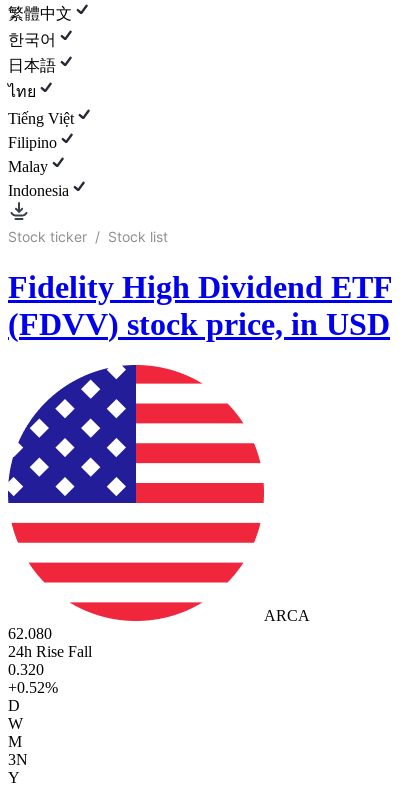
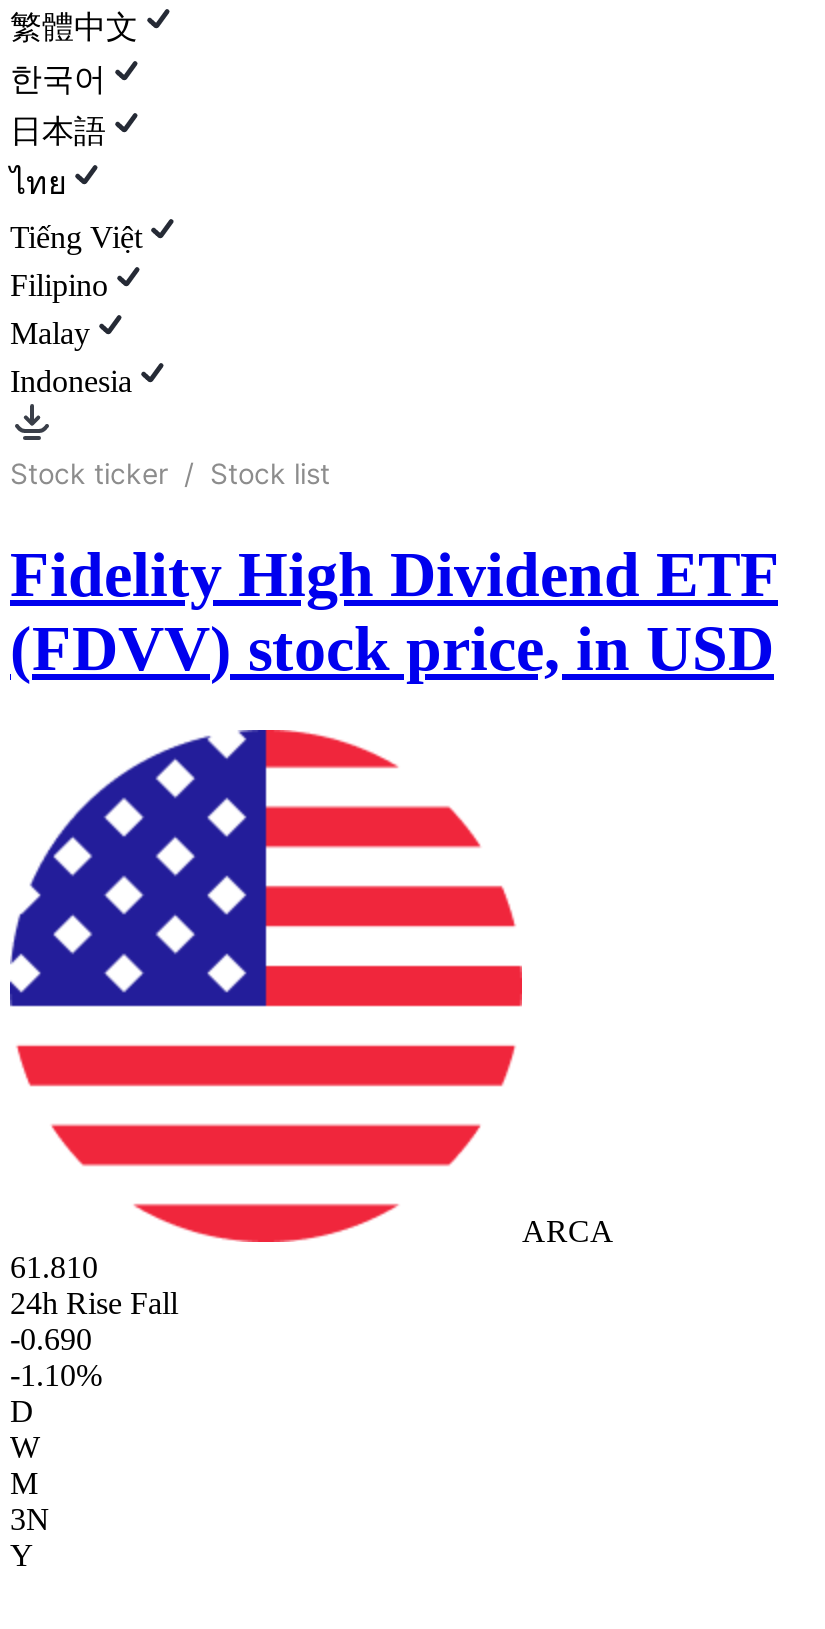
[8,625,52,642] 62.080 -> [10,1250,98,1284] 61.810
[8,661,44,678] 0.320 -> [10,1322,92,1356] -0.690
[8,679,58,696] +0.52% -> [10,1358,102,1392] -1.10%

